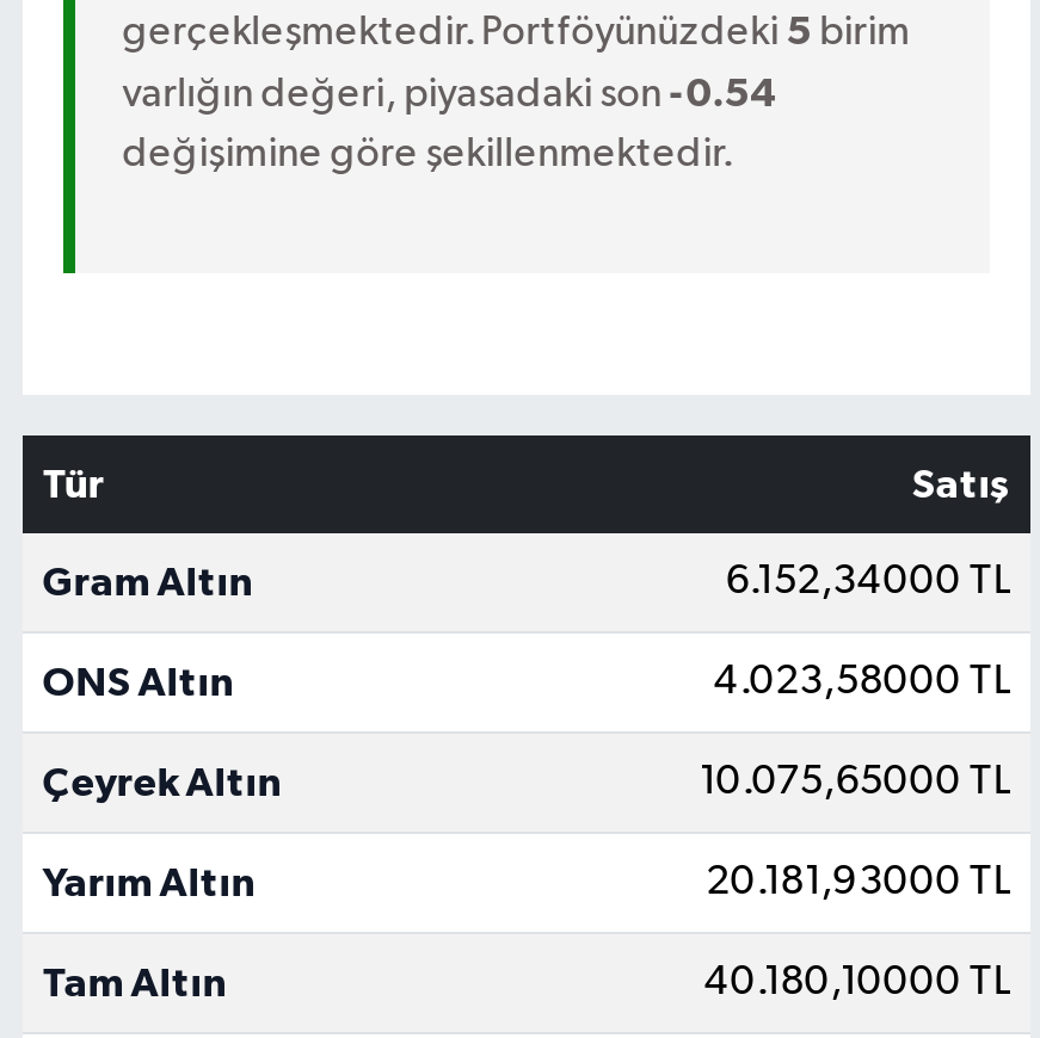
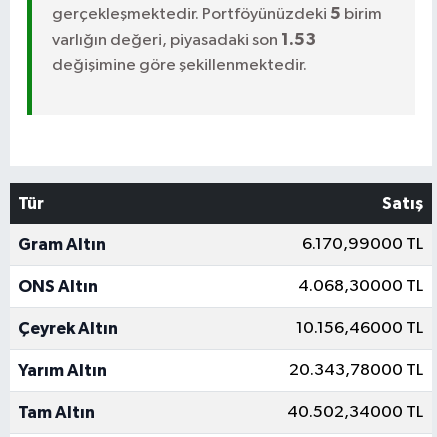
[123,73,777,115] varlığın değeri, piyasadaki son -0.54 -> [52,31,316,49] varlığın değeri, piyasadaki son 1.53
[725,562,1009,602] 6.152,34000 TL -> [302,236,423,253] 6.170,99000 TL
[713,662,1009,702] 4.023,58000 TL -> [298,278,423,295] 4.068,30000 TL
[699,762,1009,803] 10.075,65000 TL -> [296,320,423,337] 10.156,46000 TL
[706,862,1009,903] 20.181,93000 TL -> [289,362,423,379] 20.343,78000 TL
[704,963,1009,1003] 40.180,10000 TL -> [287,404,423,421] 40.502,34000 TL

